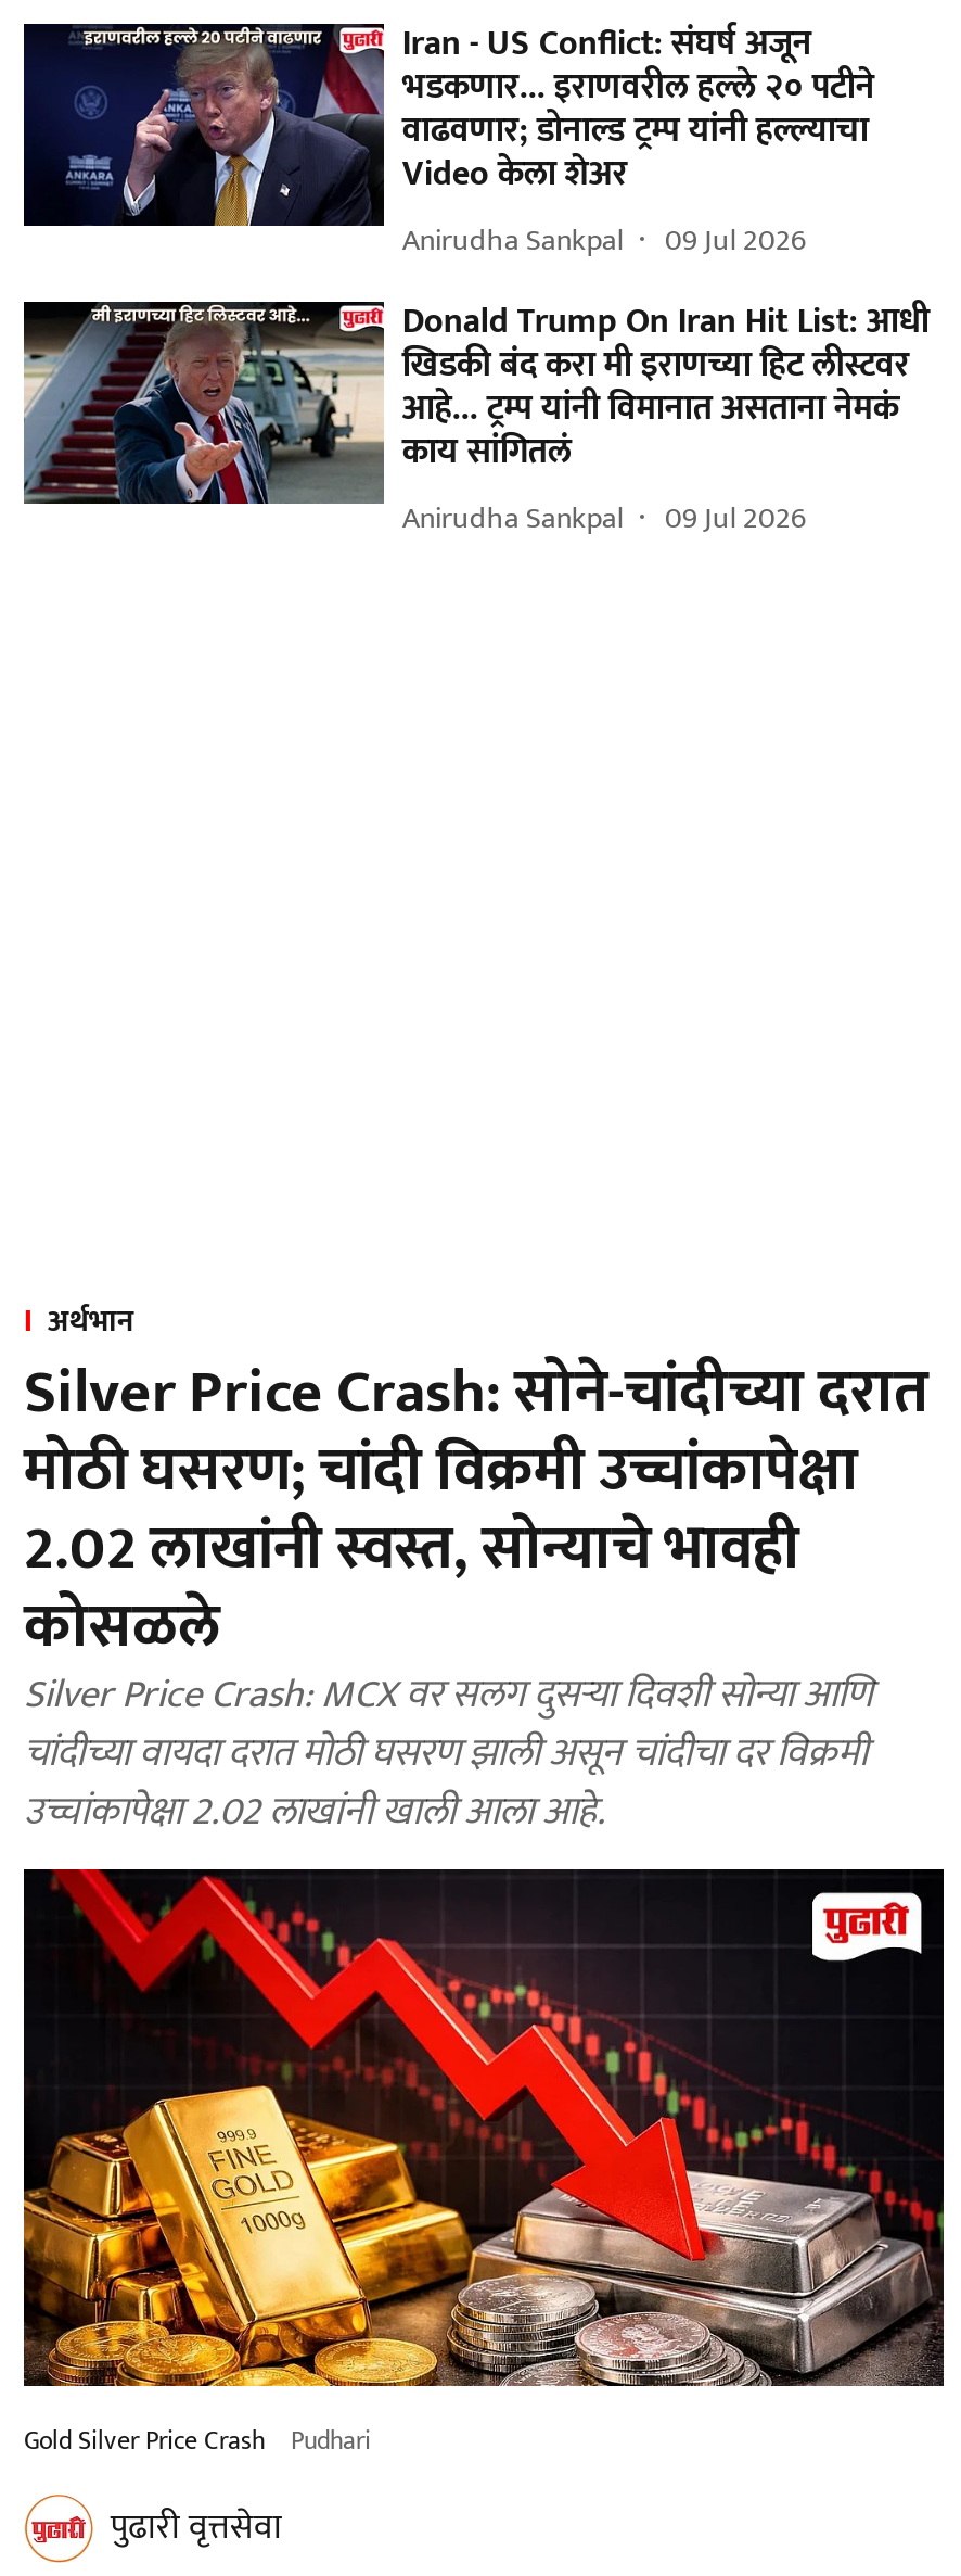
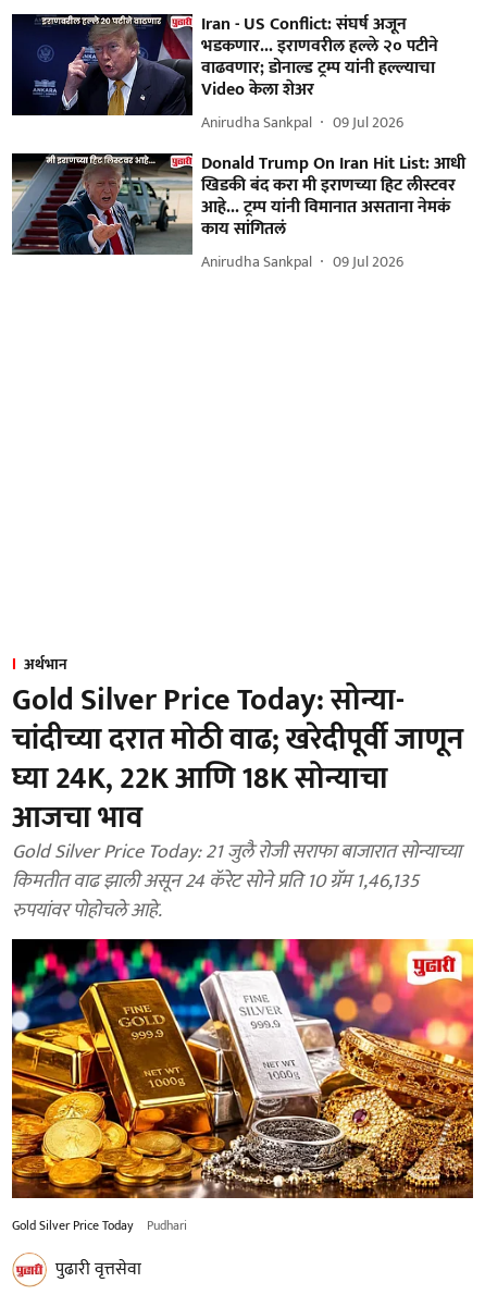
[24,1341,928,1845] Silver Price Crash: सोने-चांदीच्या दरात | मोठी घसरण; चांदी विक्रमी उच्चांकापेक्षा | 2.02 लाखांनी स्वस्त, सोन्याचे भावही | कोसळले | Silver Price Crash: MCX वर सलग दुसऱ्या दिवशी सोन्या आणि | चांदीच्या वायदा दरात मोठी घसरण झाली असून चांदीचा दर विक्रमी | उच्चांकापेक्षा 2.02 लाखांनी खाली आला आहे. -> [12,674,463,927] Gold Silver Price Today: सोन्या- | चांदीच्या दरात मोठी वाढ; खरेदीपूर्वी जाणून | घ्या 24K, 22K आणि 18K सोन्याचा | आजचा भाव | Gold Silver Price Today: 21 जुलै रोजी सराफा बाजारात सोन्याच्या | किमतीत वाढ झाली असून 24 कॅरेट सोने प्रति 10 ग्रॅम 1,46,135 | रुपयांवर पोहोचले आहे.
[22,1867,946,2462] [image] | Gold Silver Price Crash Pudhari -> [11,938,474,1236] [image] | Gold Silver Price Today Pudhari

